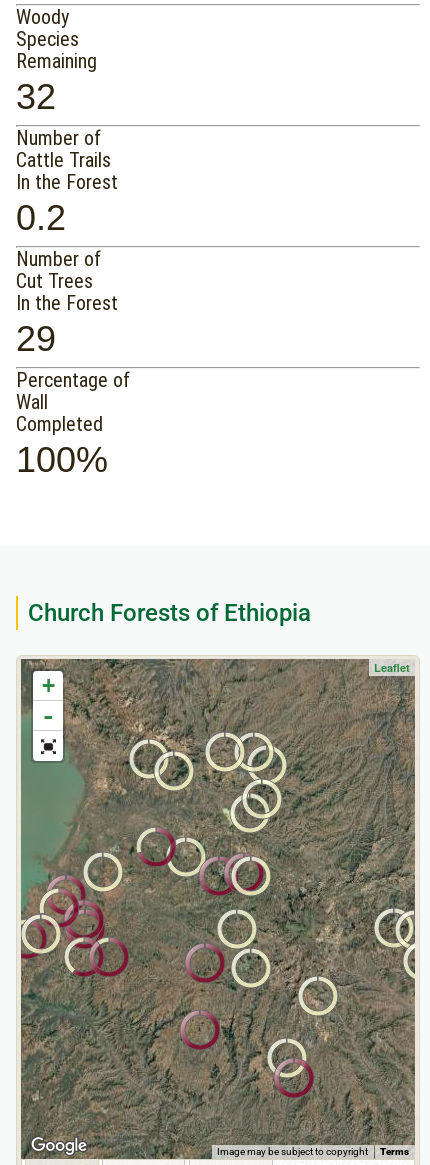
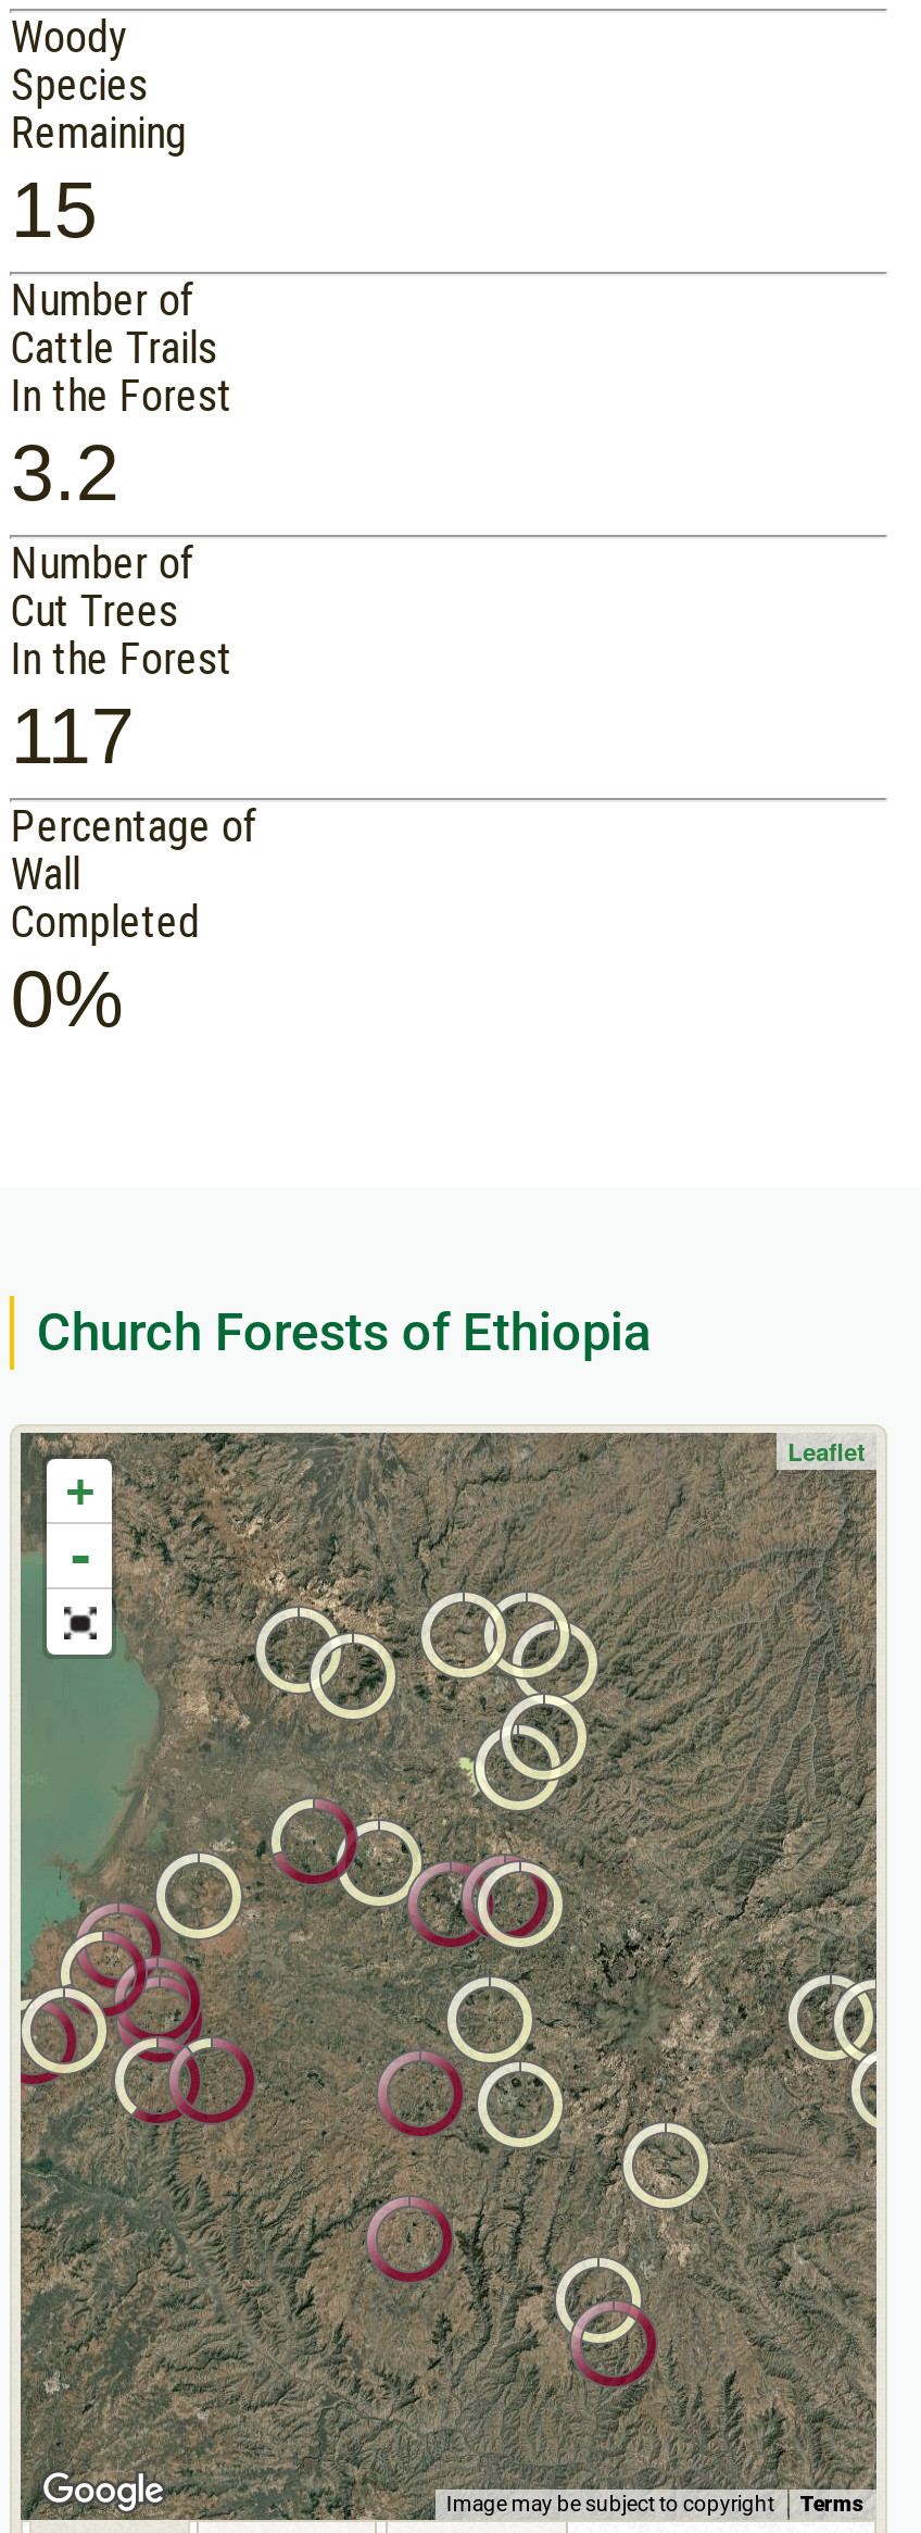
[16,76,56,117] 32 -> [11,164,98,254] 15
[16,197,66,238] 0.2 -> [11,428,119,517] 3.2
[16,318,56,359] 29 -> [11,691,134,780] 117
[16,439,108,480] 100% -> [11,954,124,1043] 0%

